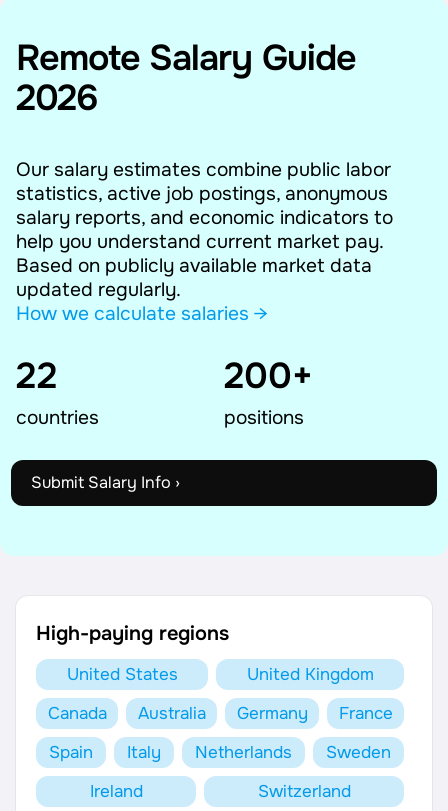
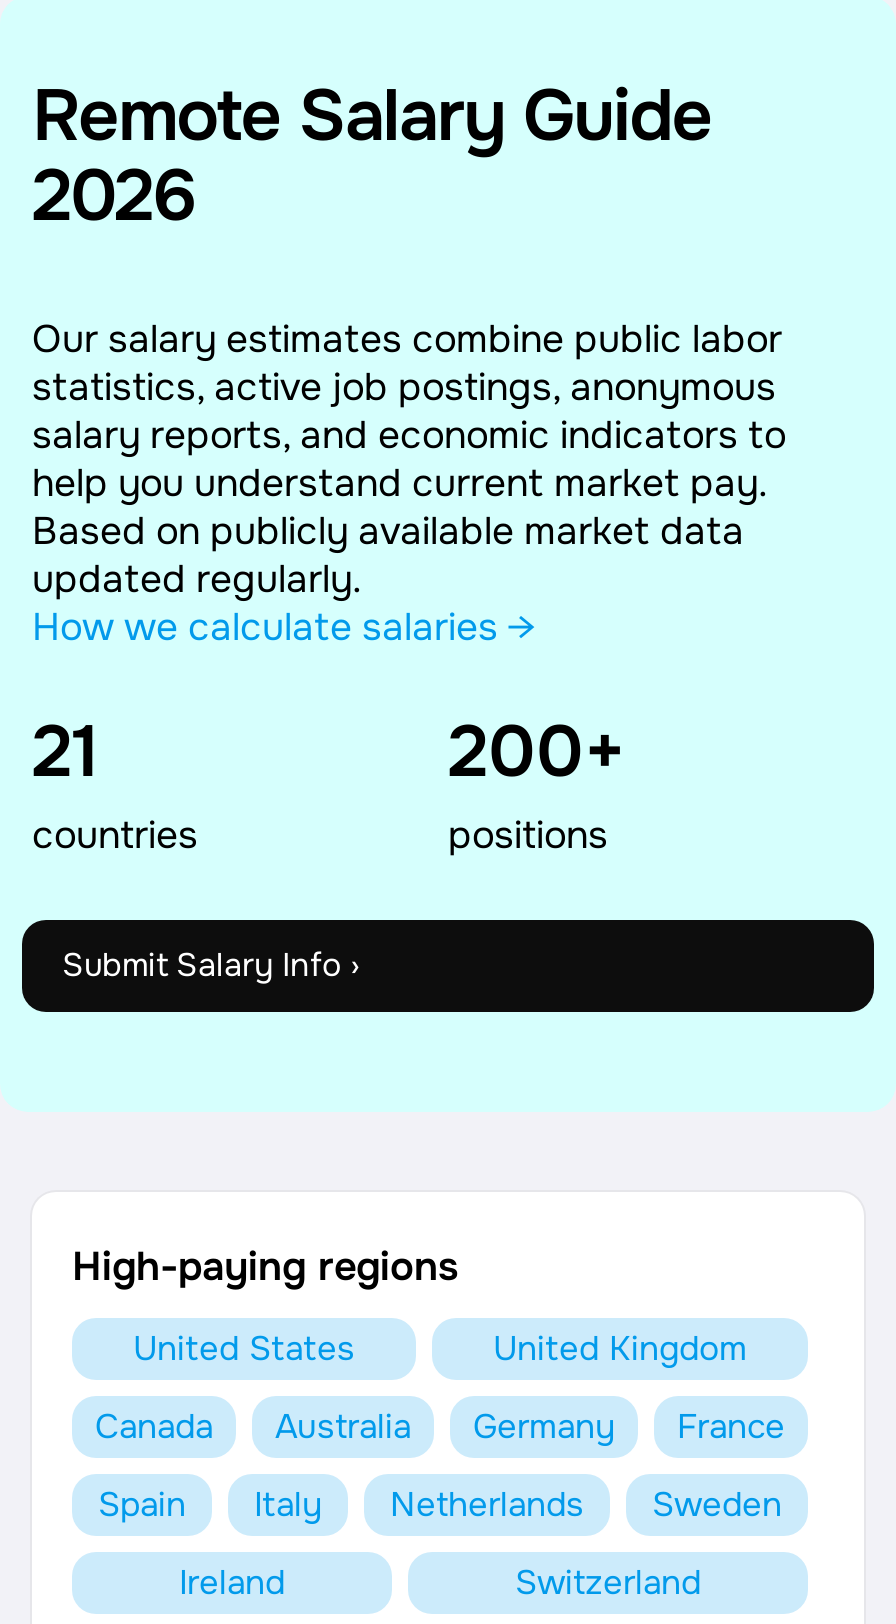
[16,353,57,399] 22 -> [32,706,100,798] 21

